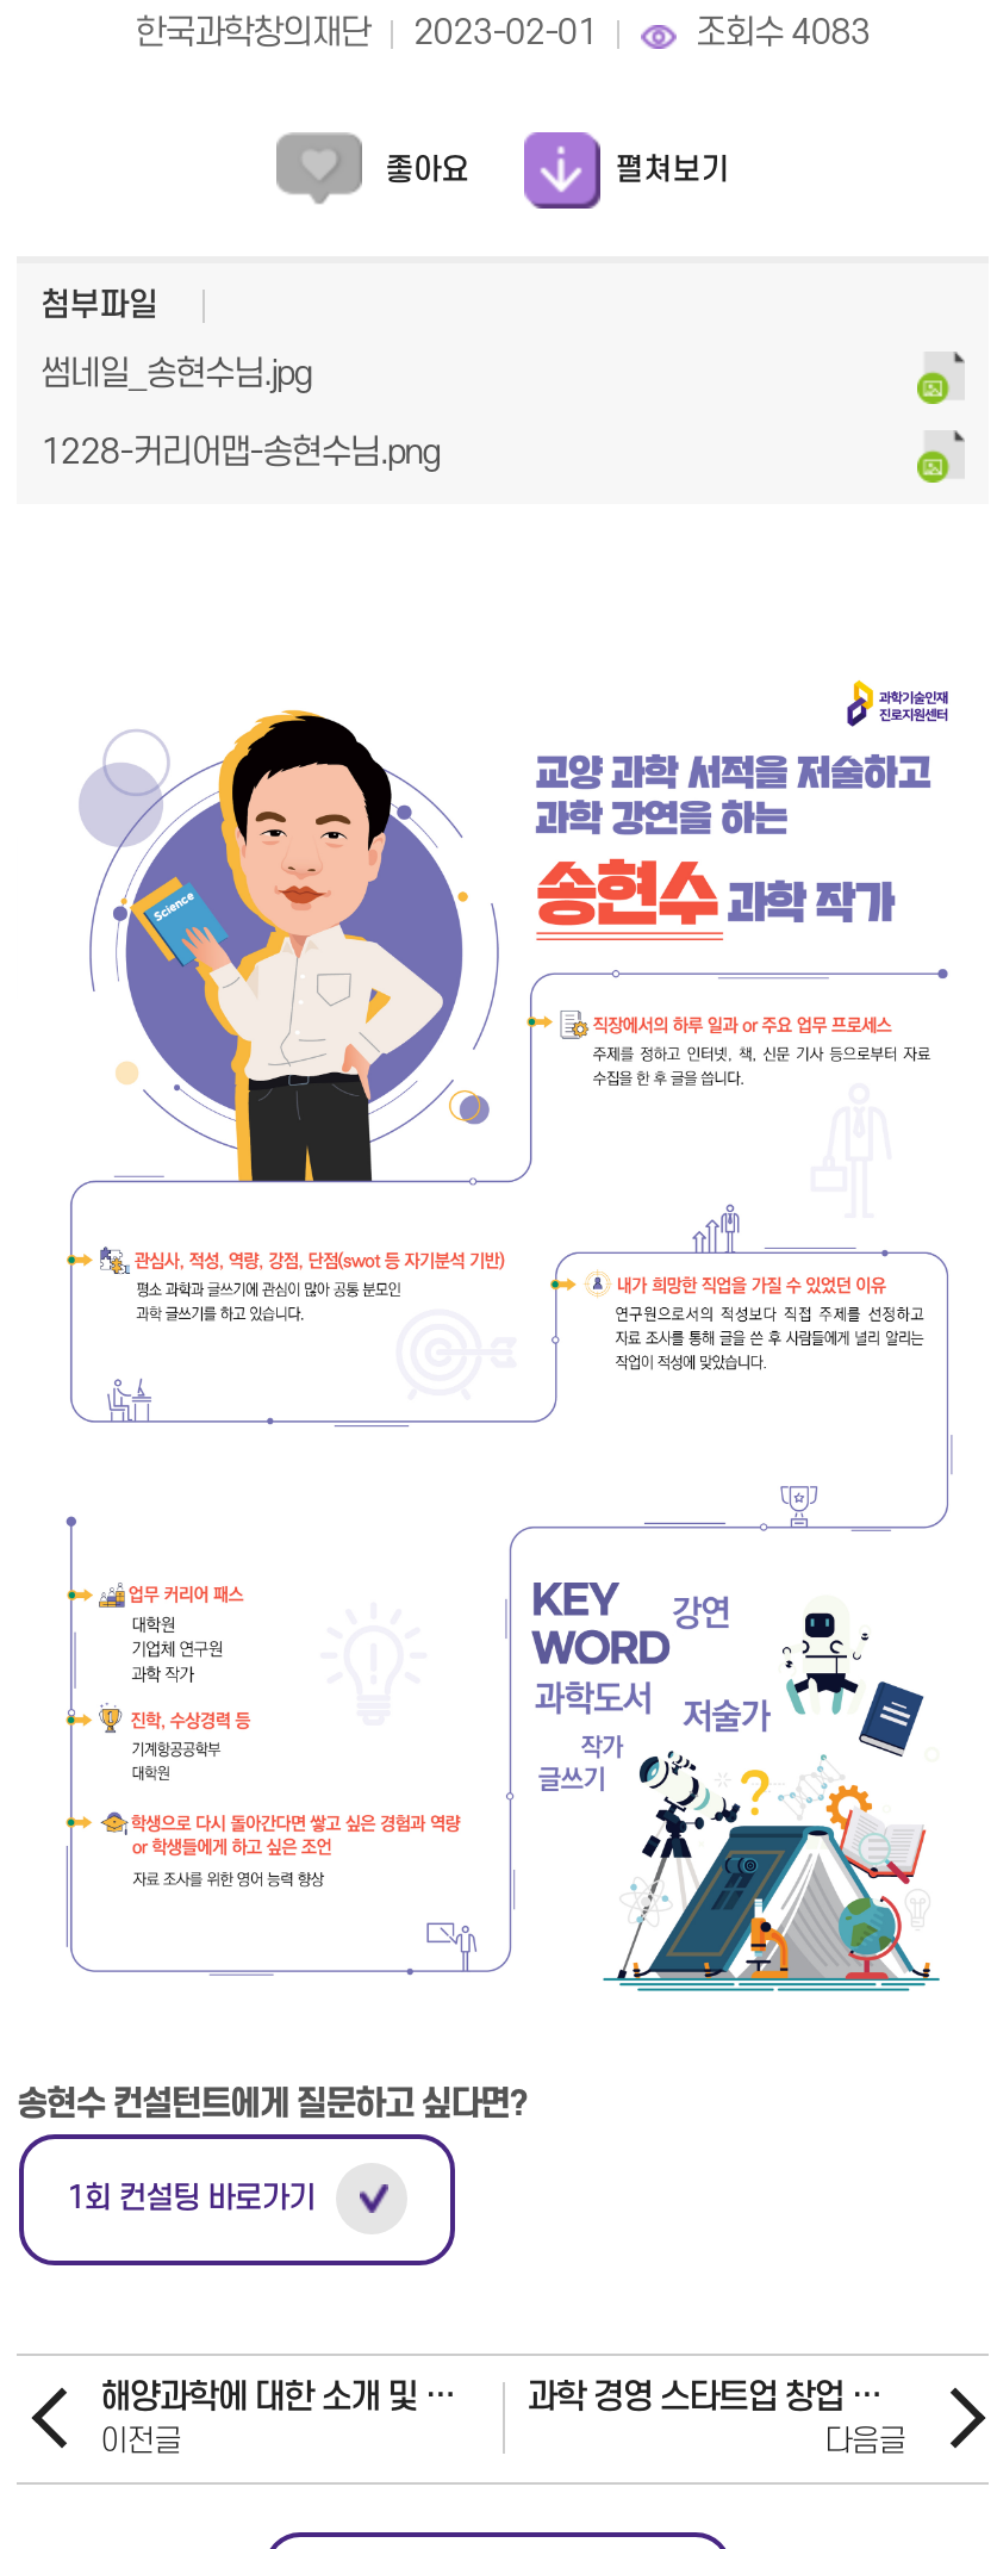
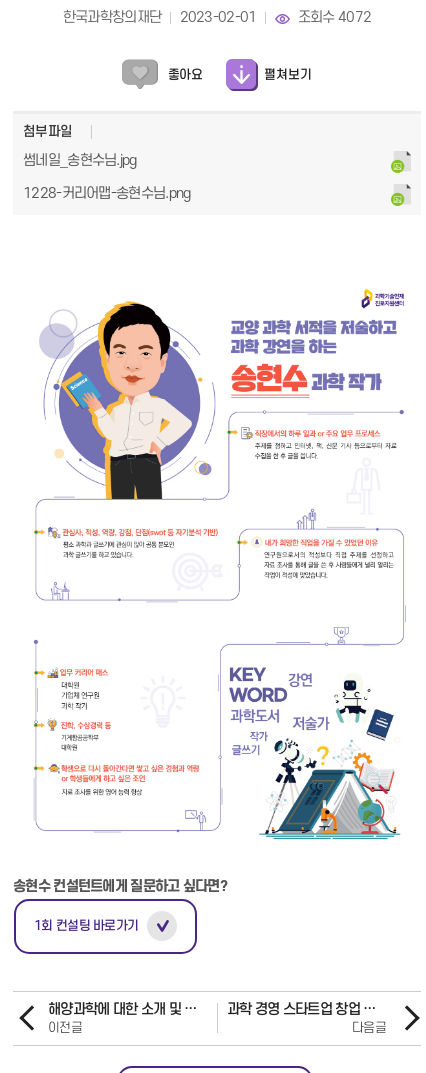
[695,13,870,54] 조회수 4083 -> [298,9,371,26] 조회수 4072

